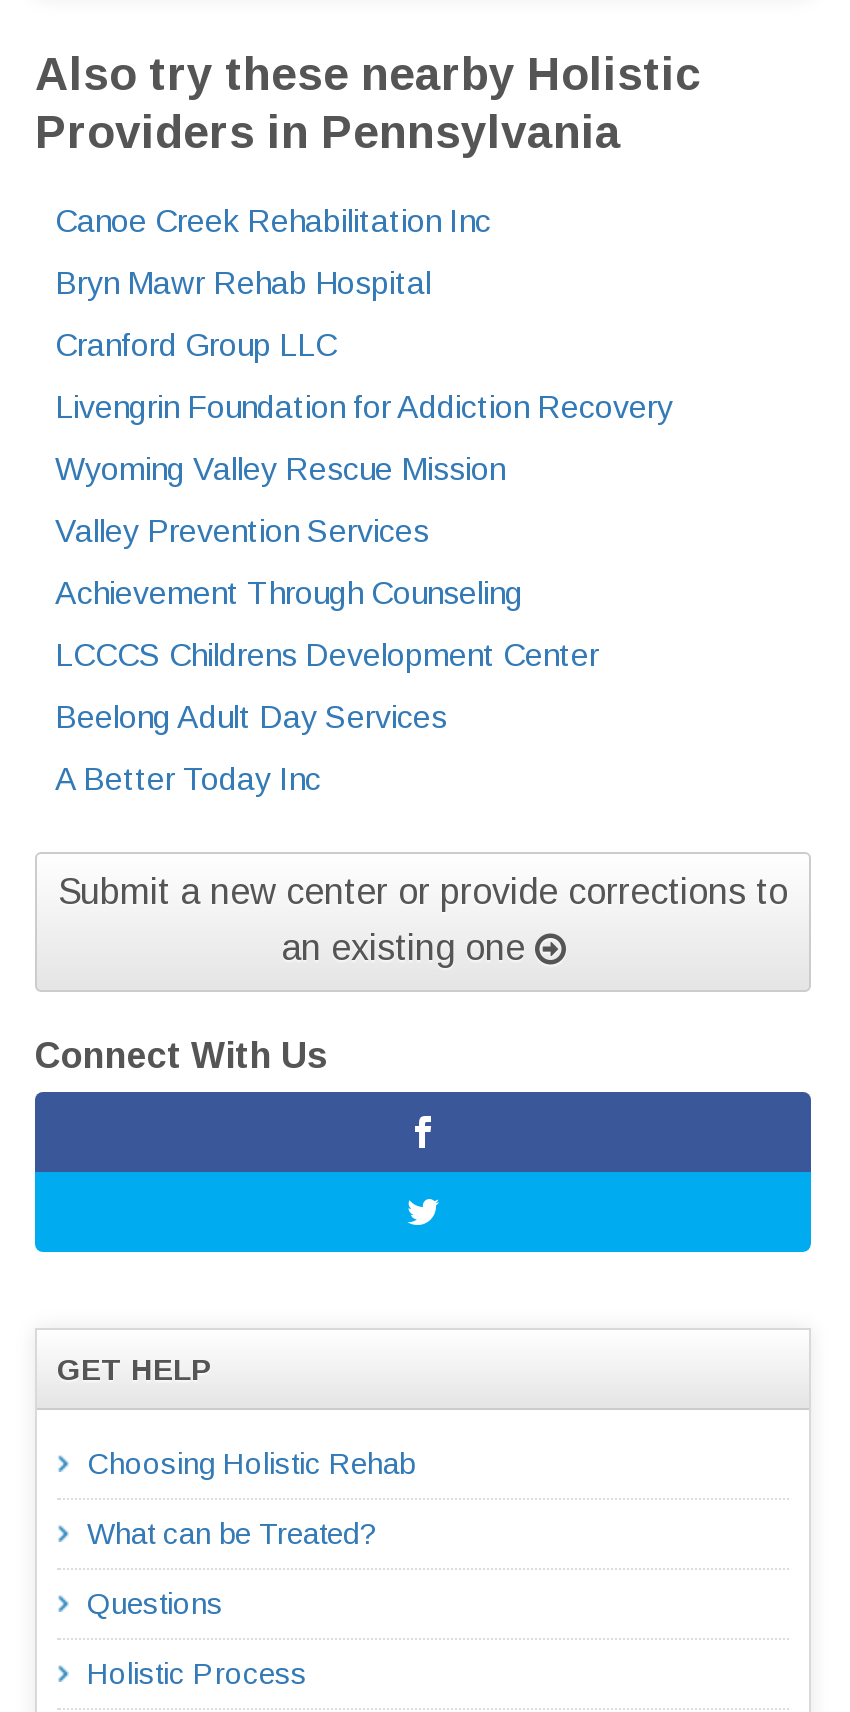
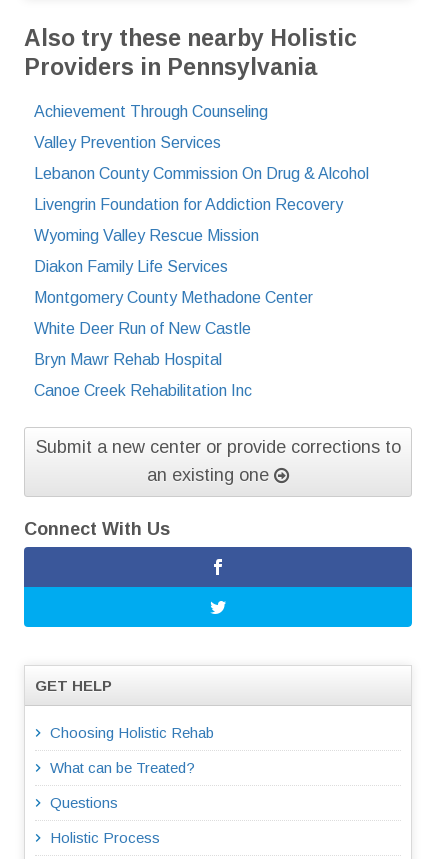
moved [55,205,491,239] -> [34,382,252,399]: Canoe Creek Rehabilitation Inc
moved [55,267,431,301] -> [34,351,222,368]: Bryn Mawr Rehab Hospital
[55,329,337,363] Cranford Group LLC -> [34,165,369,182] Lebanon County Commission On Drug & Alcohol
none -> [34,258,228,275] Diakon Family Life Services
none -> [34,289,313,306] Montgomery County Methadone Center
moved [55,515,429,549] -> [34,134,221,151]: Valley Prevention Services
moved [55,577,523,611] -> [34,103,268,120]: Achievement Through Counseling
[55,639,599,673] LCCCS Childrens Development Center -> [34,320,251,337] White Deer Run of New Castle
[55,701,447,735] Beelong Adult Day Services -> none
[55,763,321,797] A Better Today Inc -> none

